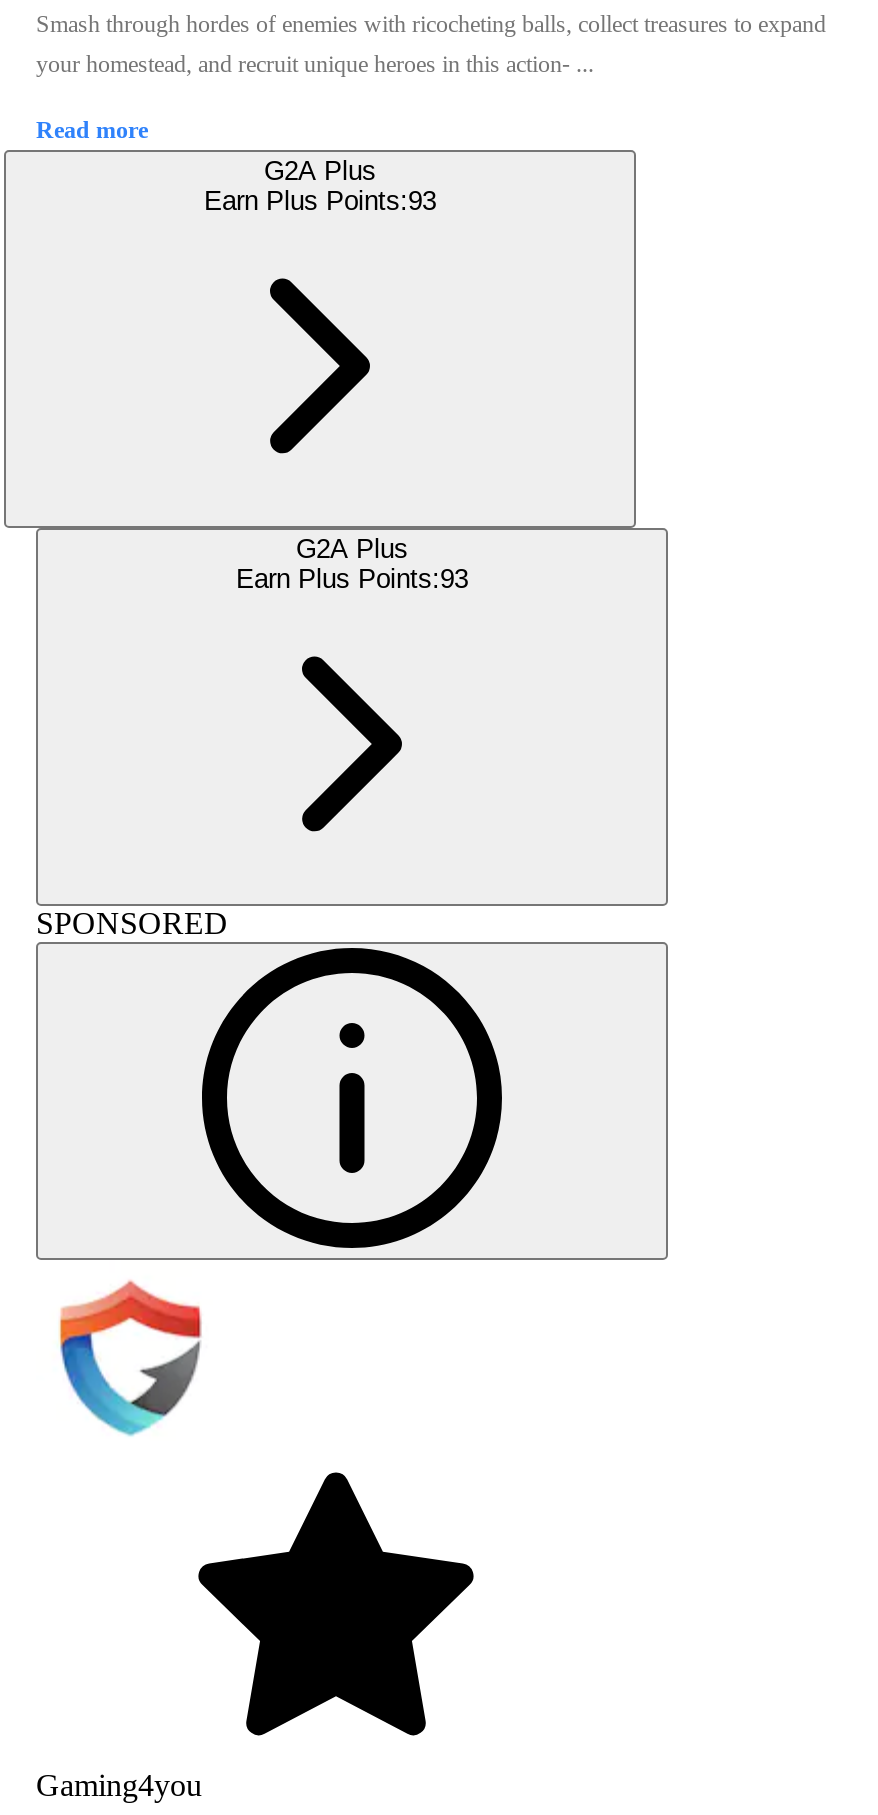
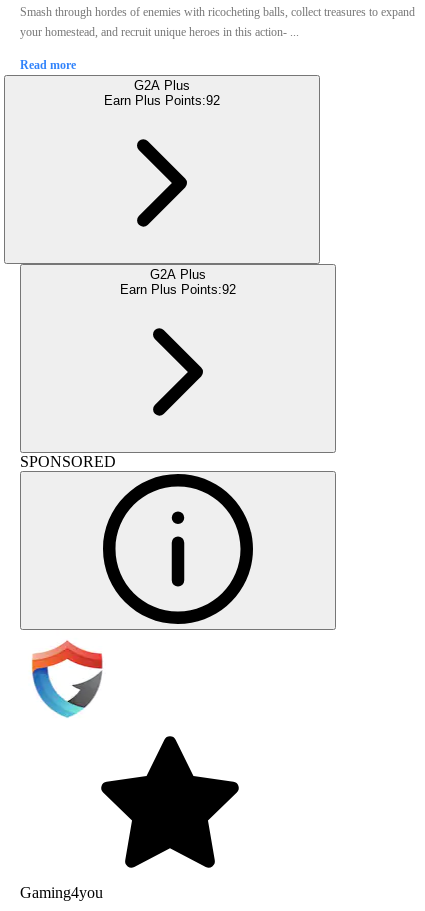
[204,186,436,216] Earn Plus Points:93 -> [104,93,220,108] Earn Plus Points:92
[236,564,468,594] Earn Plus Points:93 -> [120,282,236,297] Earn Plus Points:92

